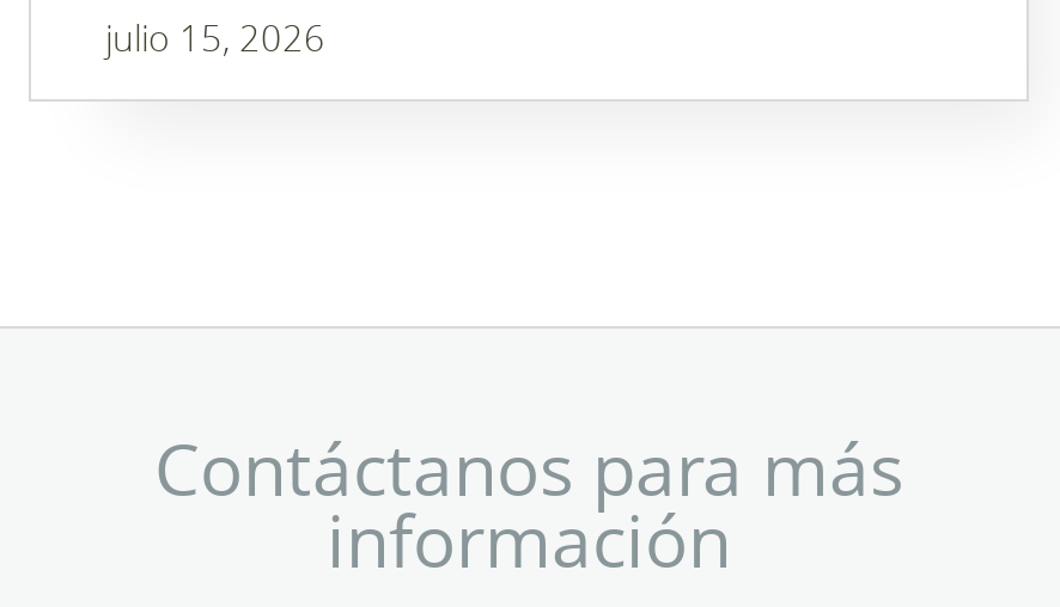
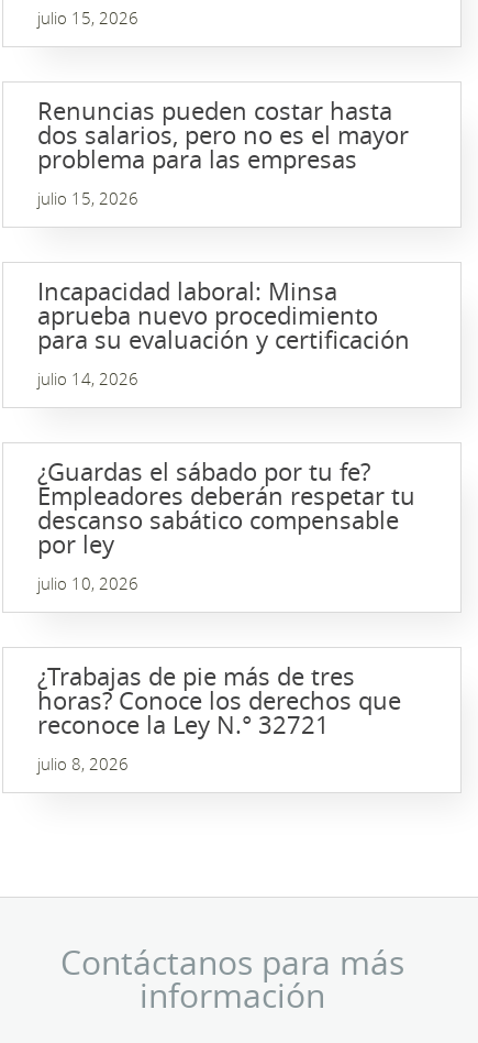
none -> [37,95,415,775] Renuncias pueden costar hasta | dos salarios, pero no es el mayor | problema para las empresas | julio 15, 2026 | Incapacidad laboral: Minsa | aprueba nuevo procedimiento | para su evaluación y certificación | julio 14, 2026 | ¿Guardas el sábado por tu fe? | Empleadores deberán respetar tu | descanso sabático compensable | por ley | julio 10, 2026 | ¿Trabajas de pie más de tres | horas? Conoce los derechos que | reconoce la Ley N.° 32721 | julio 8, 2026

